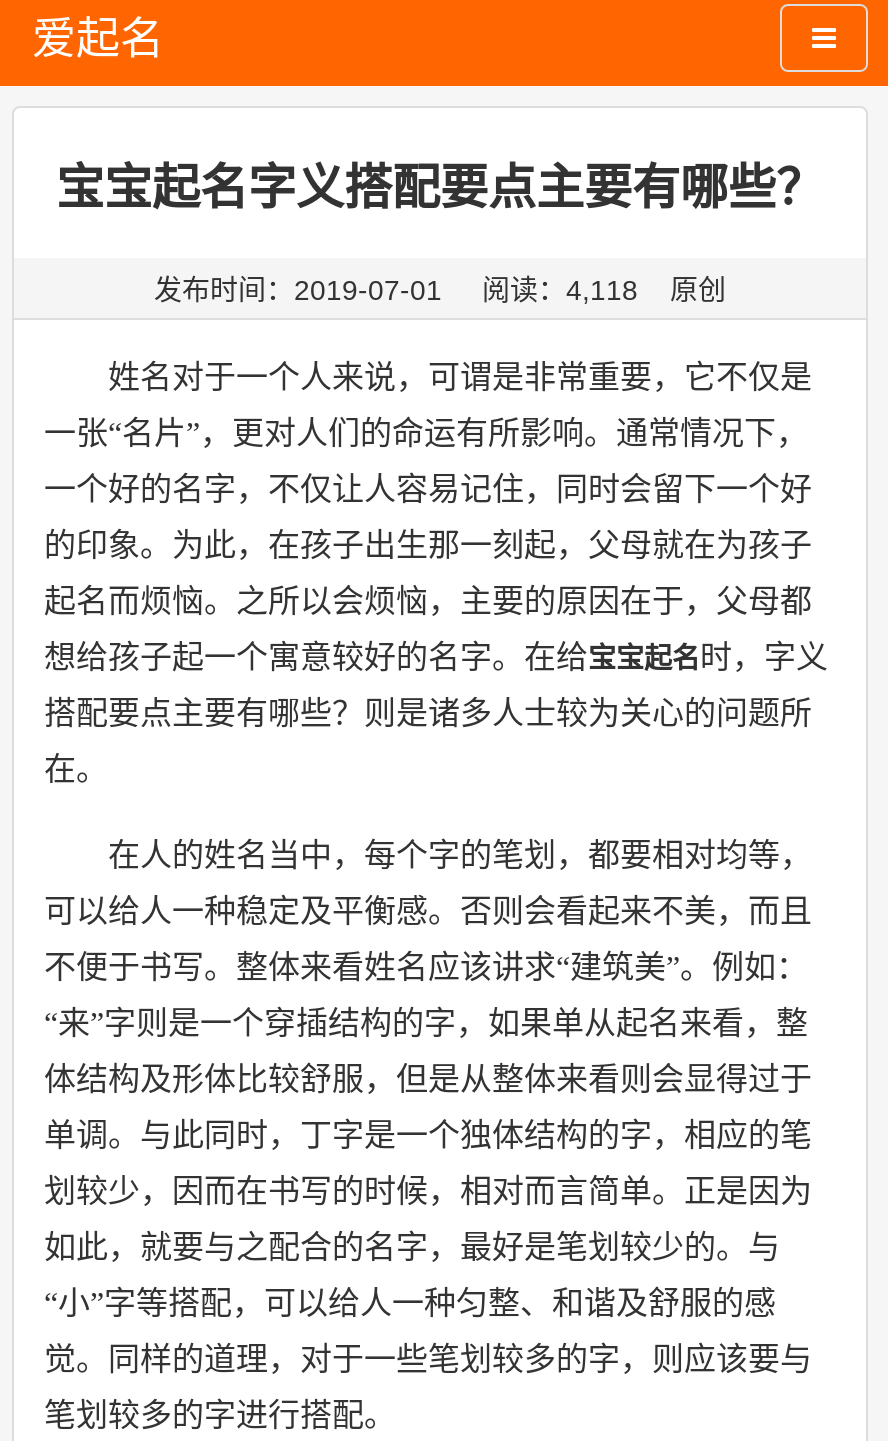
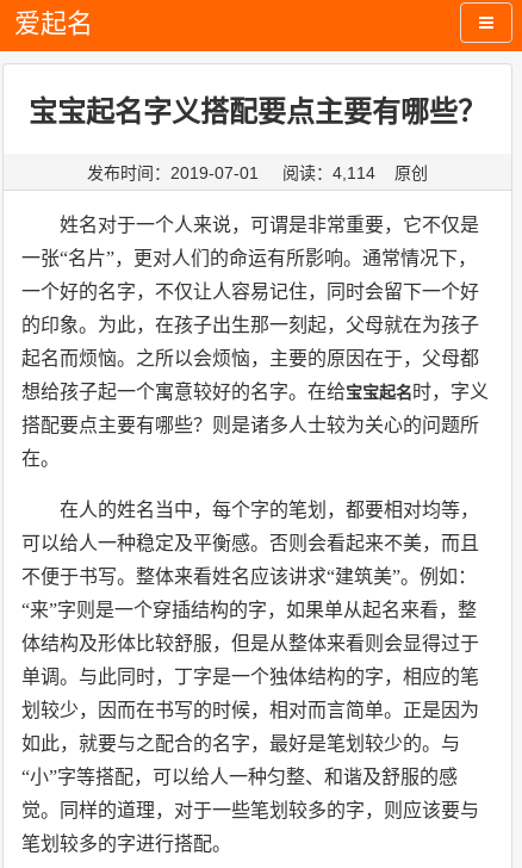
[154,274,726,306] 发布时间：2019-07-01 阅读：4,118 原创 -> [87,163,428,182] 发布时间：2019-07-01 阅读：4,114 原创

